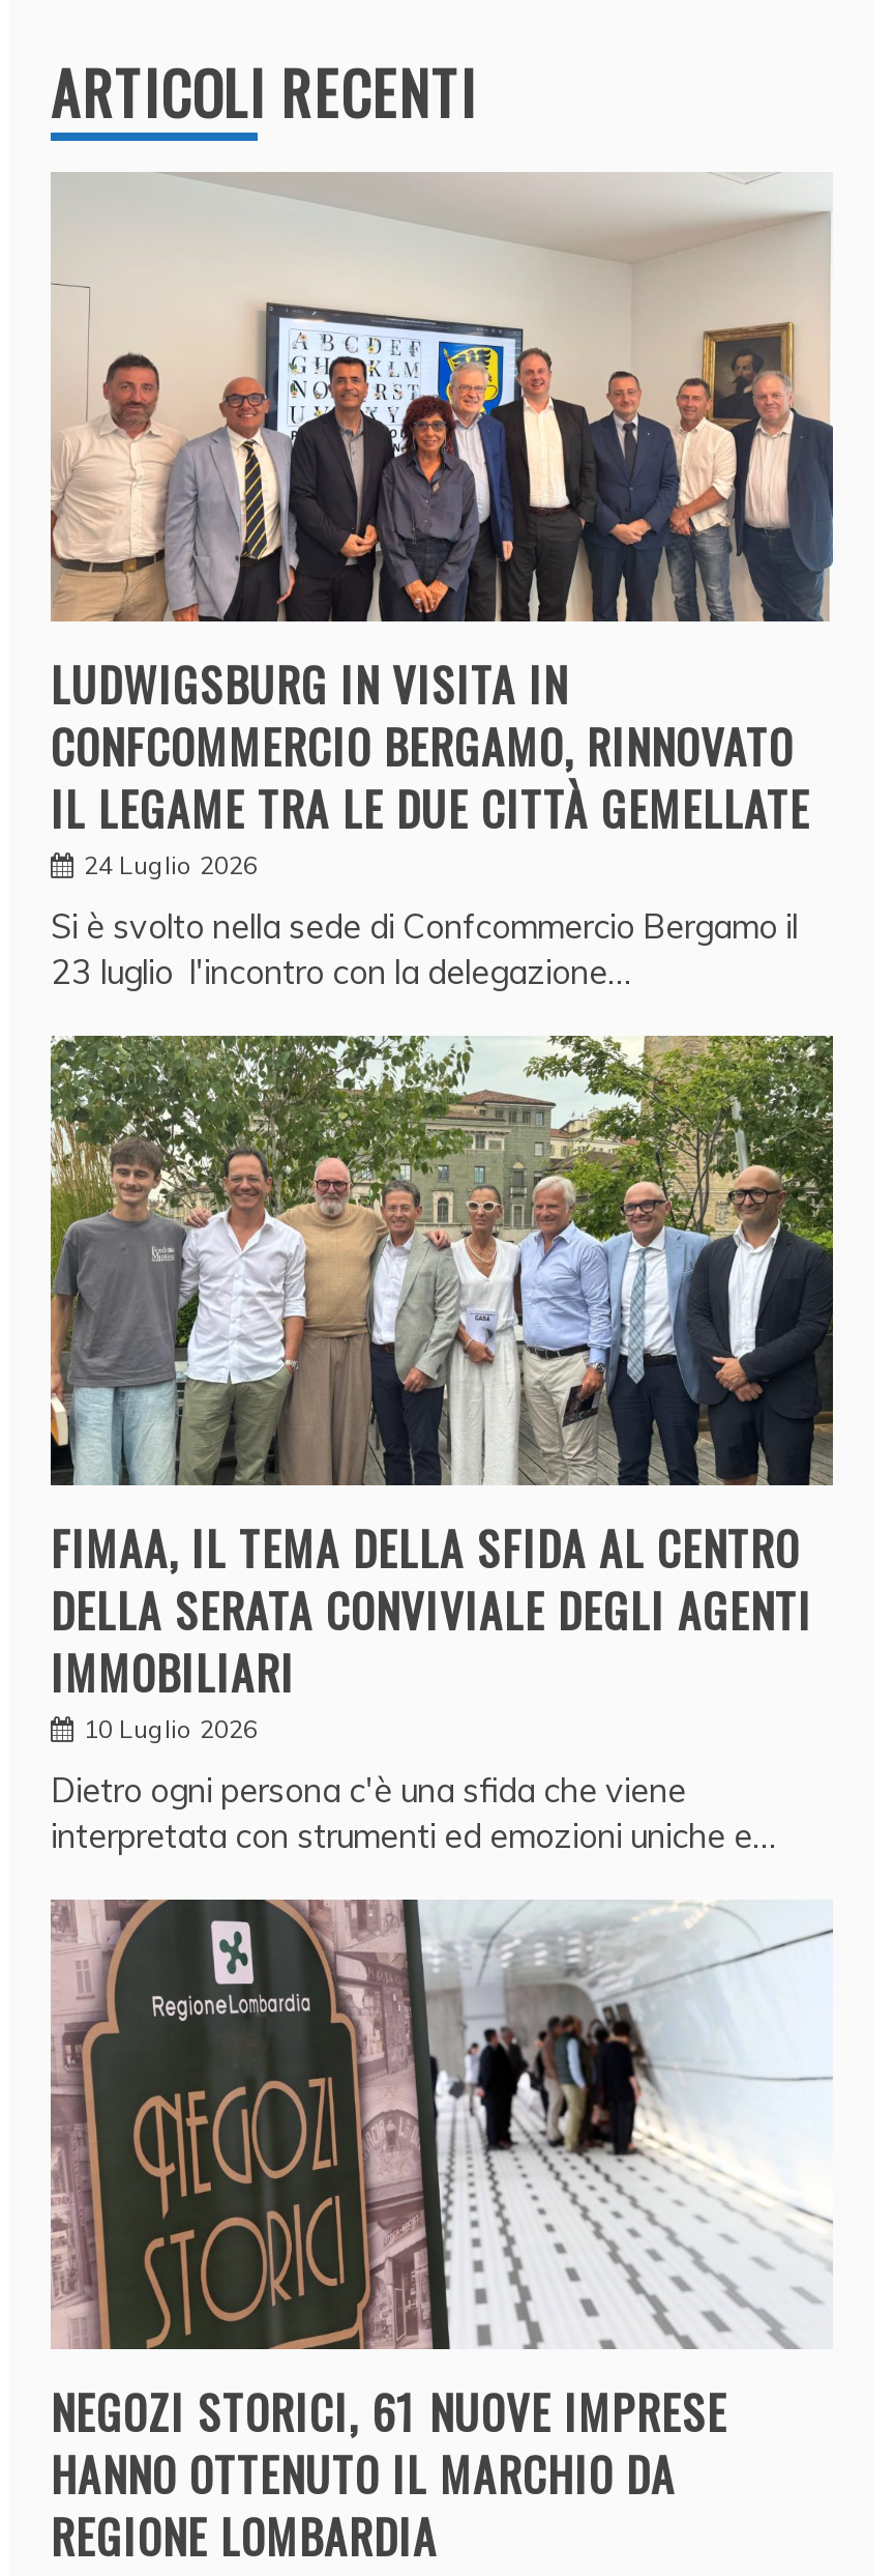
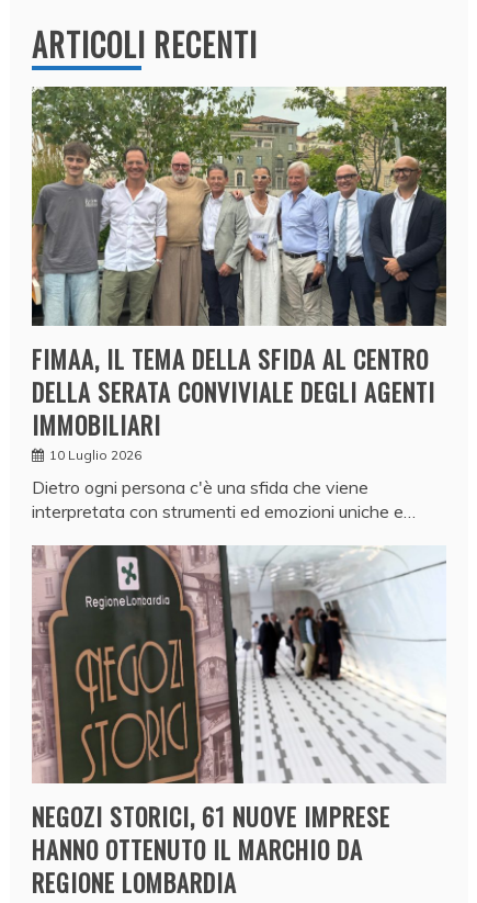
[51,172,835,993] [image] | LUDWIGSBURG IN VISITA IN | CONFCOMMERCIO BERGAMO, RINNOVATO | IL LEGAME TRA LE DUE CITTÀ GEMELLATE | 24 Luglio 2026 | Si è svolto nella sede di Confcommercio Bergamo il | 23 luglio l'incontro con la delegazione… -> none

